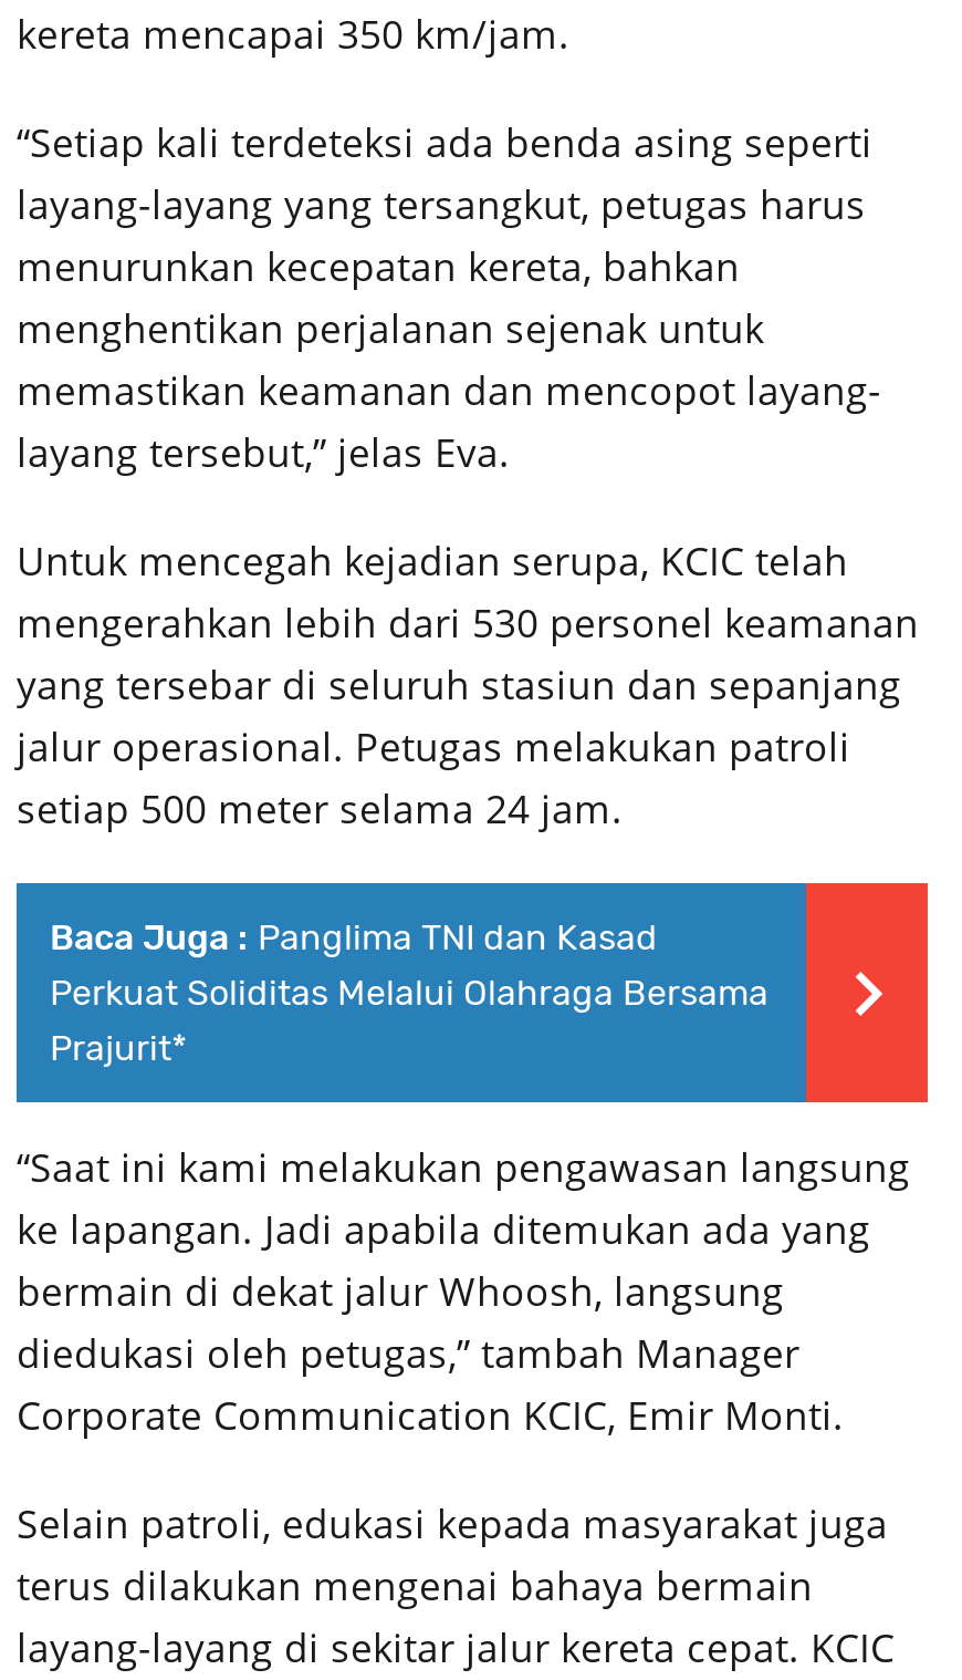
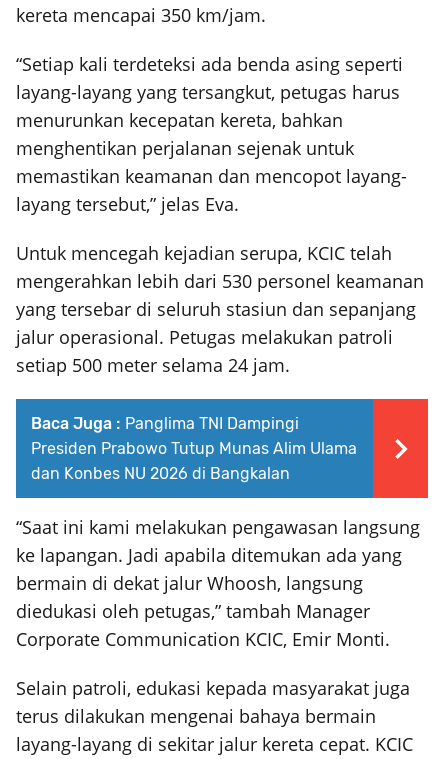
[50,917,768,1070] Baca Juga : Panglima TNI dan Kasad | Perkuat Soliditas Melalui Olahraga Bersama | Prajurit* -> [31,414,357,483] Baca Juga : Panglima TNI Dampingi | Presiden Prabowo Tutup Munas Alim Ulama | dan Konbes NU 2026 di Bangkalan

